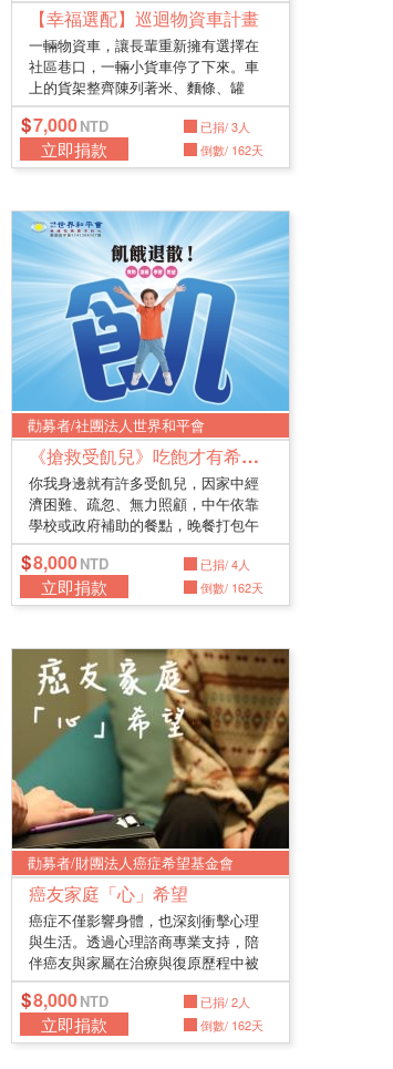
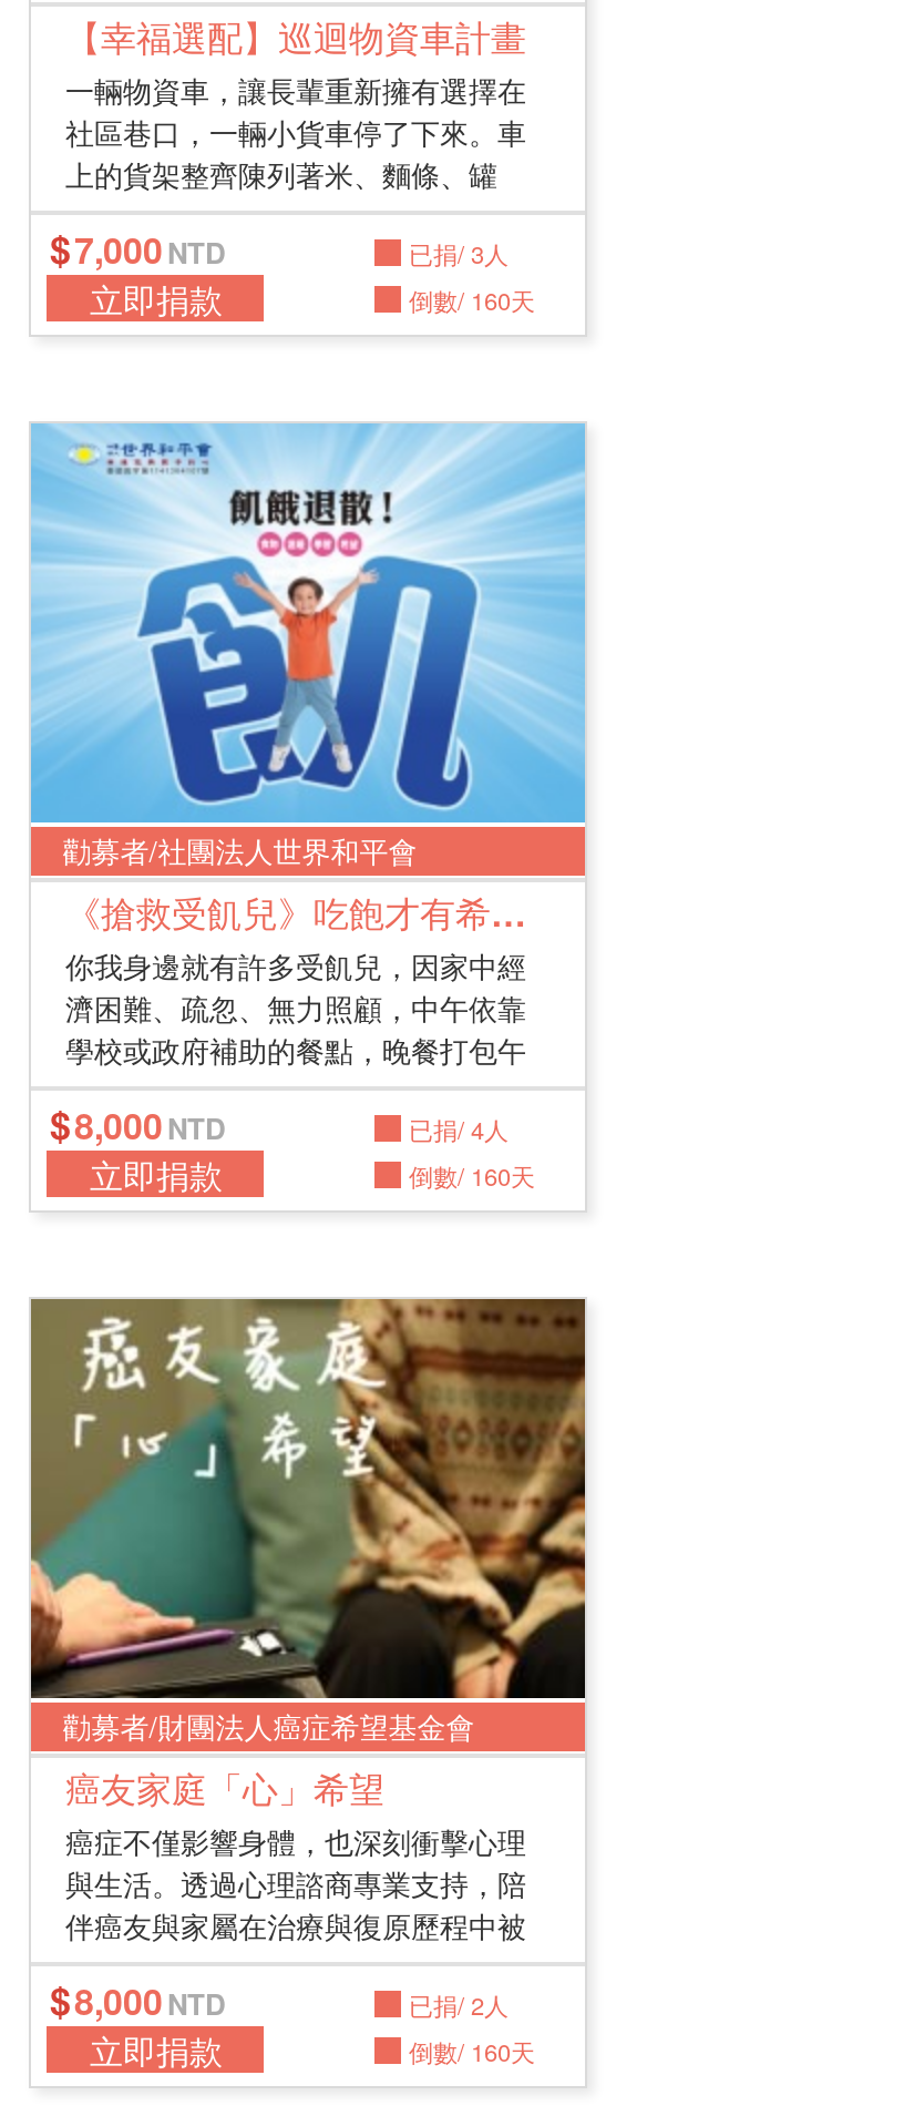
[201,141,264,158] 倒數/ 162天 -> [409,282,535,317] 倒數/ 160天
[201,578,264,596] 倒數/ 162天 -> [409,1157,535,1193] 倒數/ 160天
[201,1016,264,1034] 倒數/ 162天 -> [409,2033,535,2068] 倒數/ 160天

